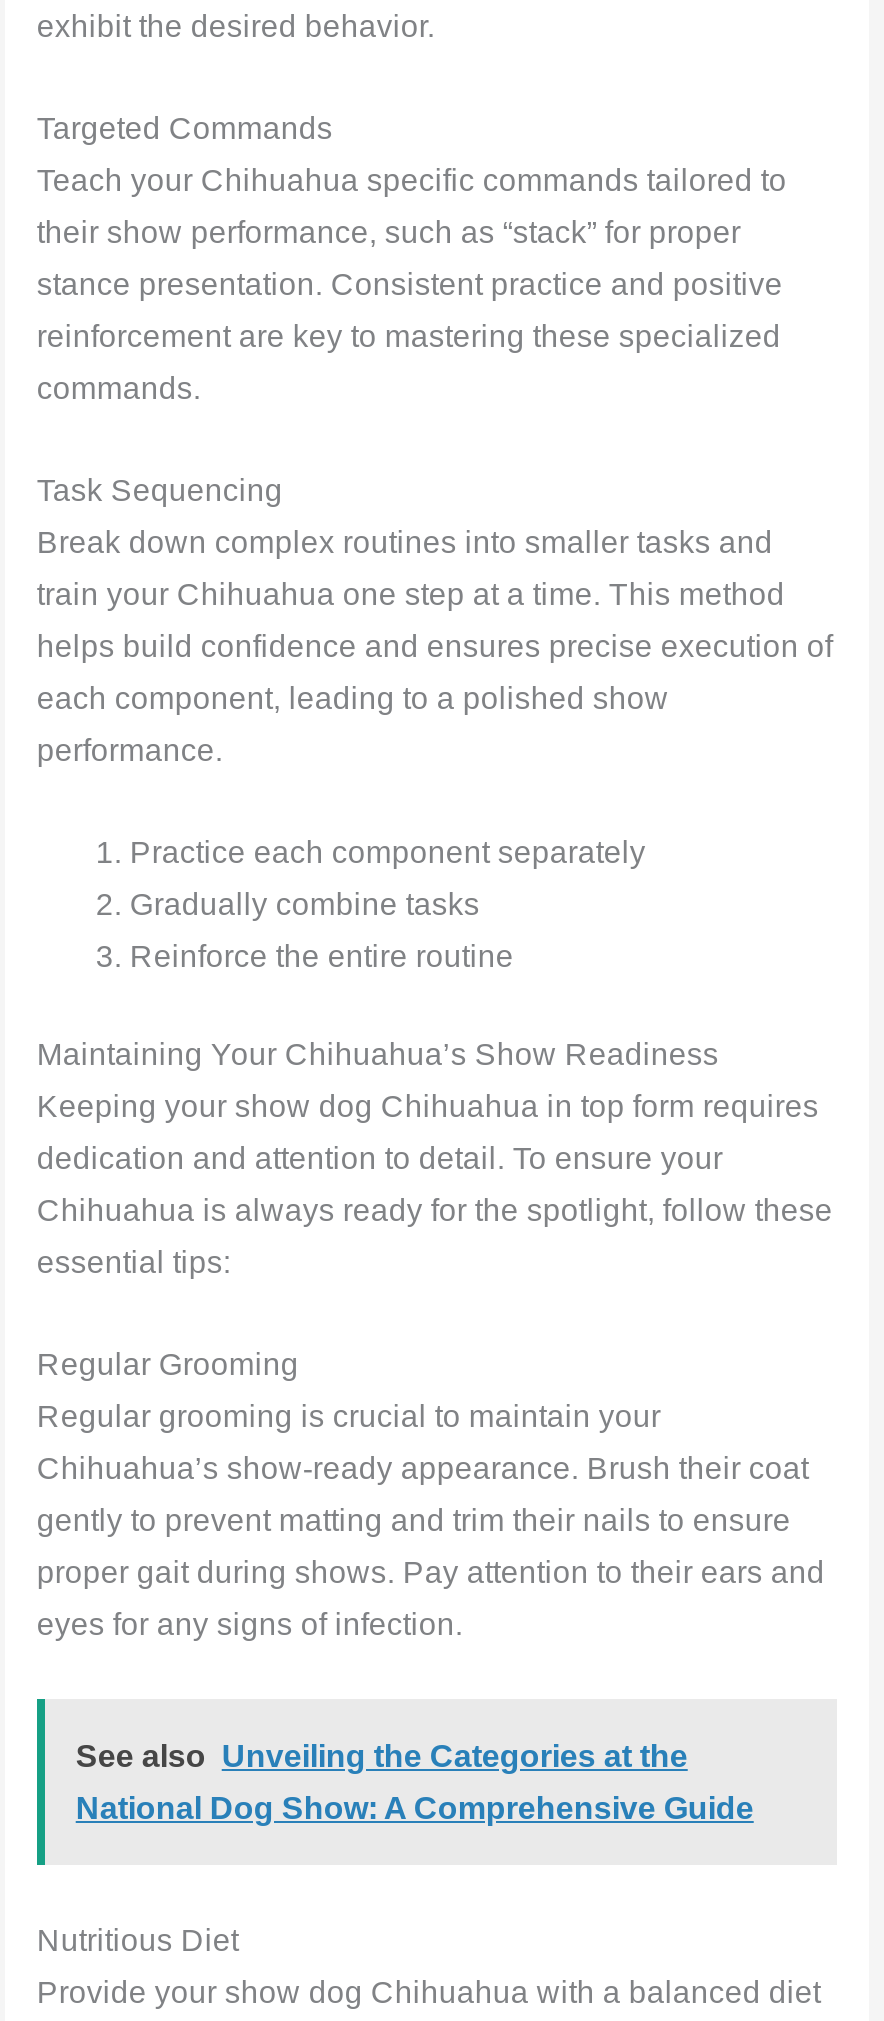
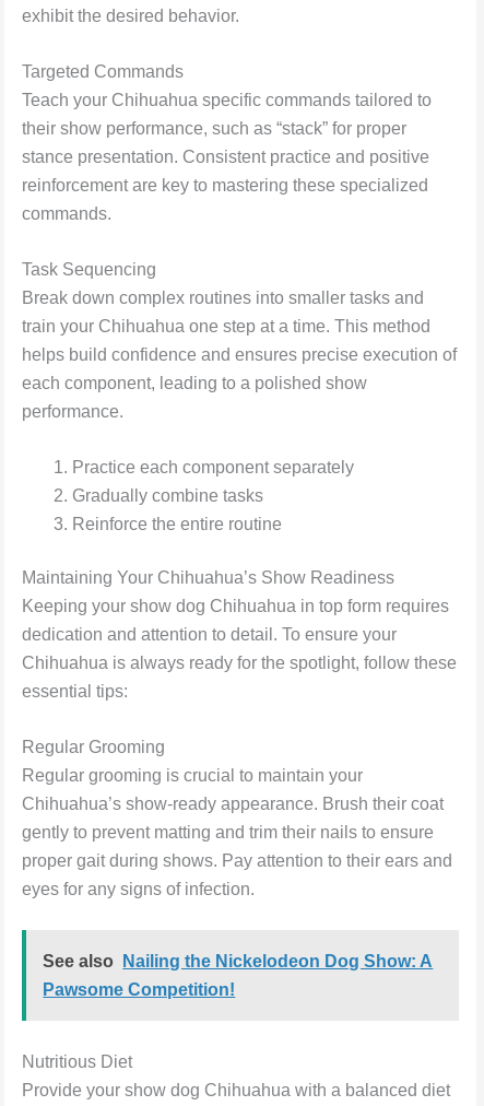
[76,1739,688,1773] See also Unveiling the Categories at the -> [43,952,433,970] See also Nailing the Nickelodeon Dog Show: A
[76,1791,754,1825] National Dog Show: A Comprehensive Guide -> [43,980,235,999] Pawsome Competition!

